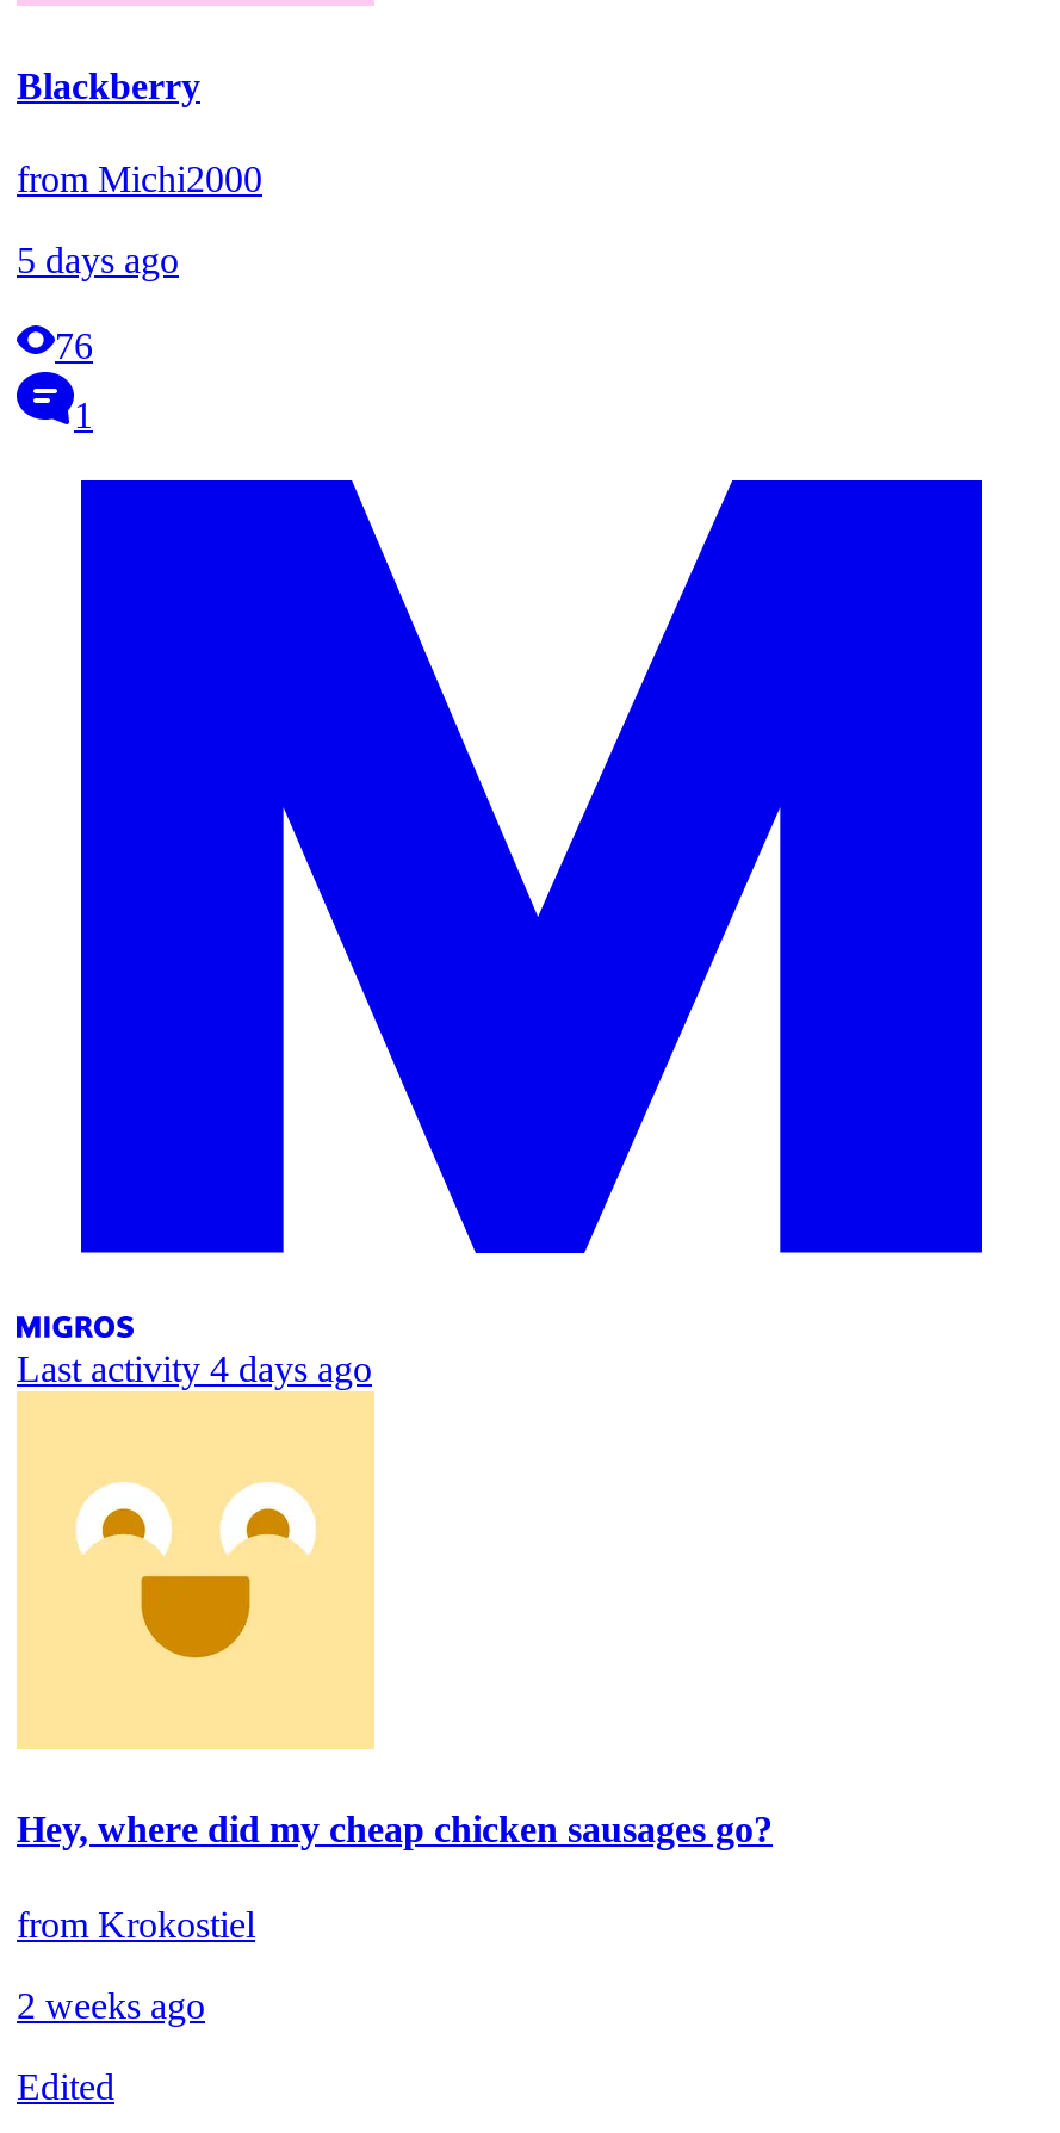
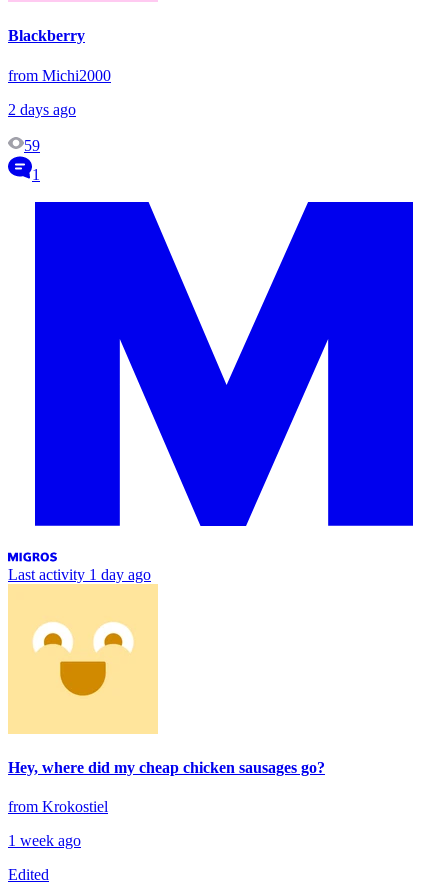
[17,240,179,281] 5 days ago -> [8,101,76,118] 2 days ago
[55,326,93,367] 76 -> [24,137,40,154] 59
[17,1349,372,1389] Last activity 4 days ago -> [8,566,151,583] Last activity 1 day ago
[17,1984,205,2025] 2 weeks ago -> [8,832,81,849] 1 week ago

